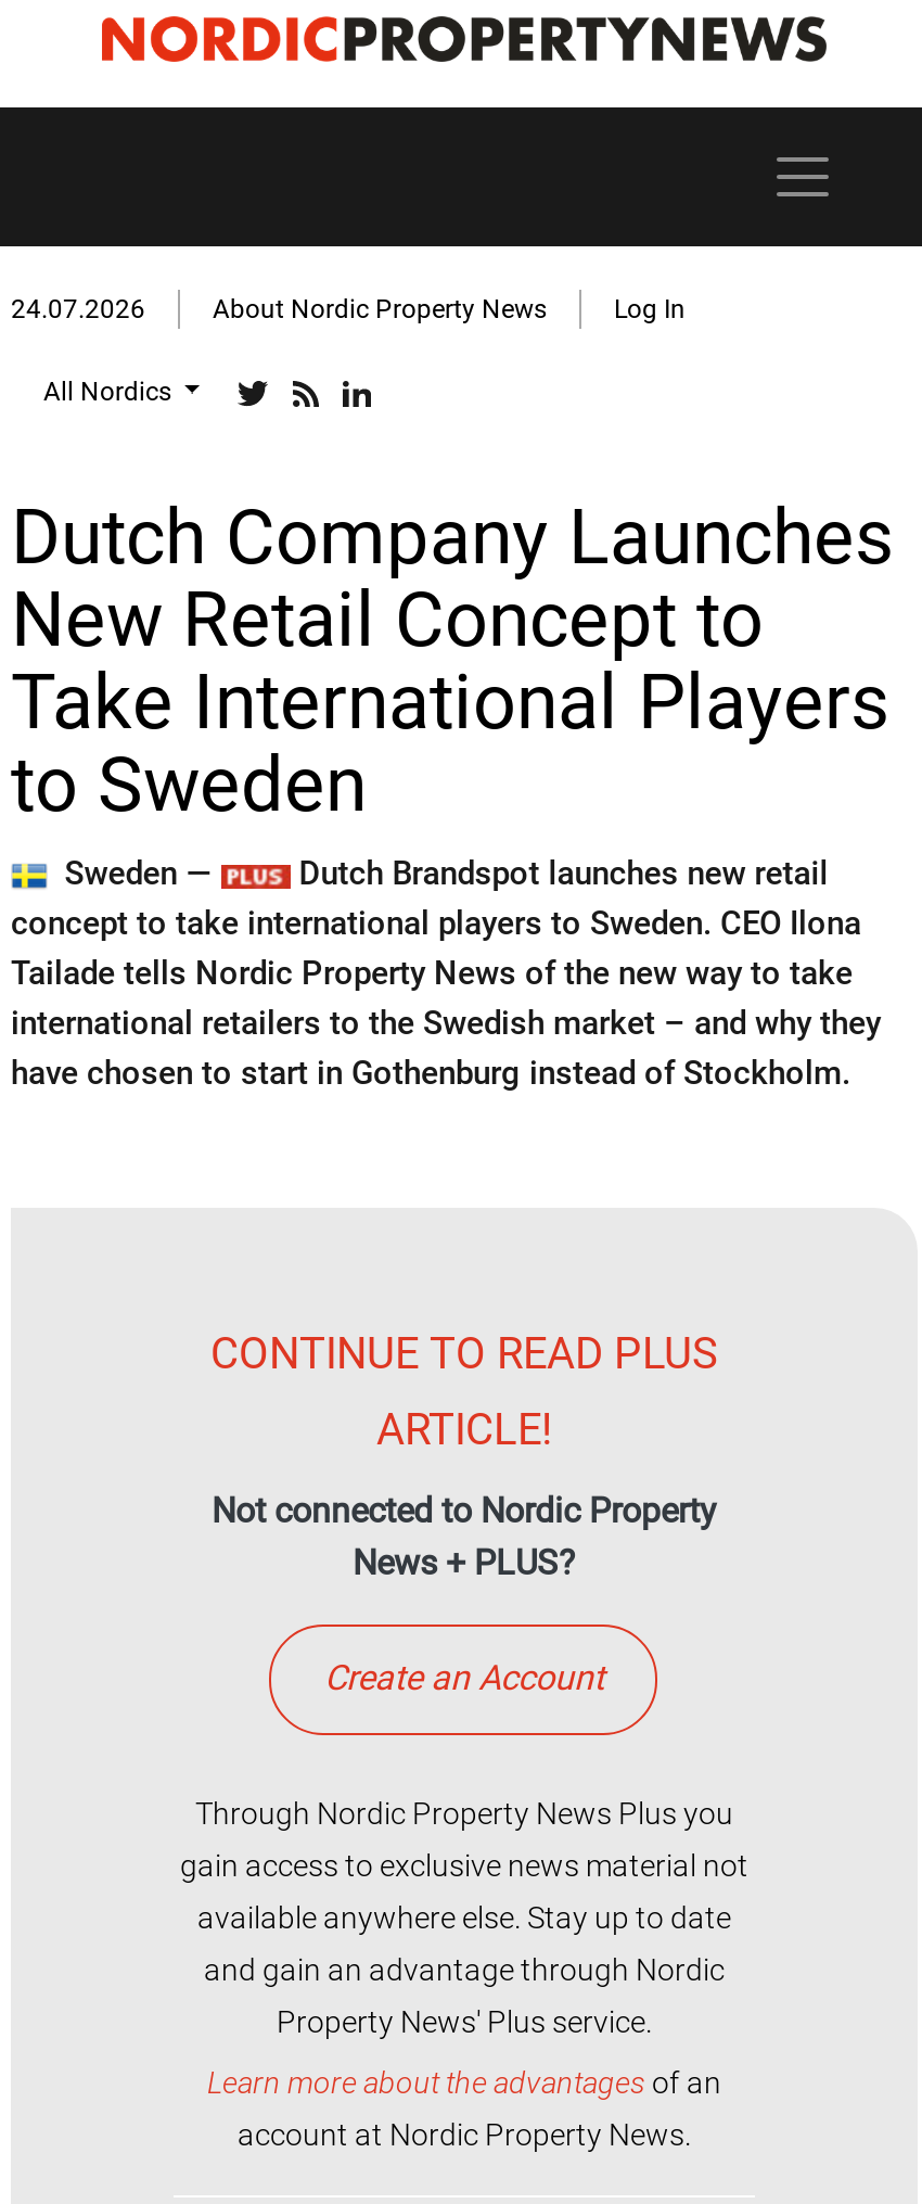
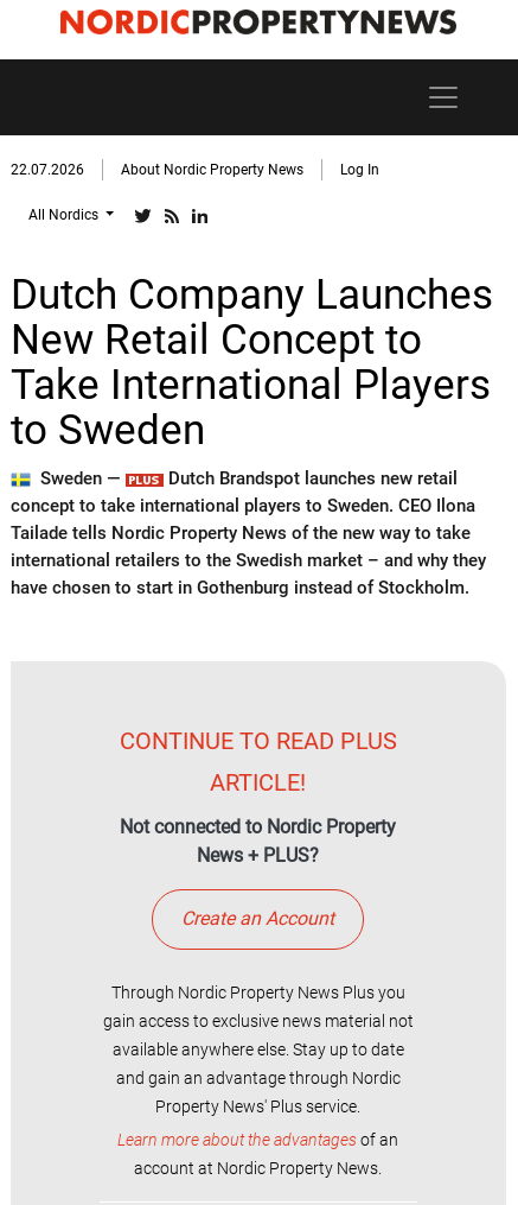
[11,294,145,324] 24.07.2026 -> [11,161,84,178] 22.07.2026

